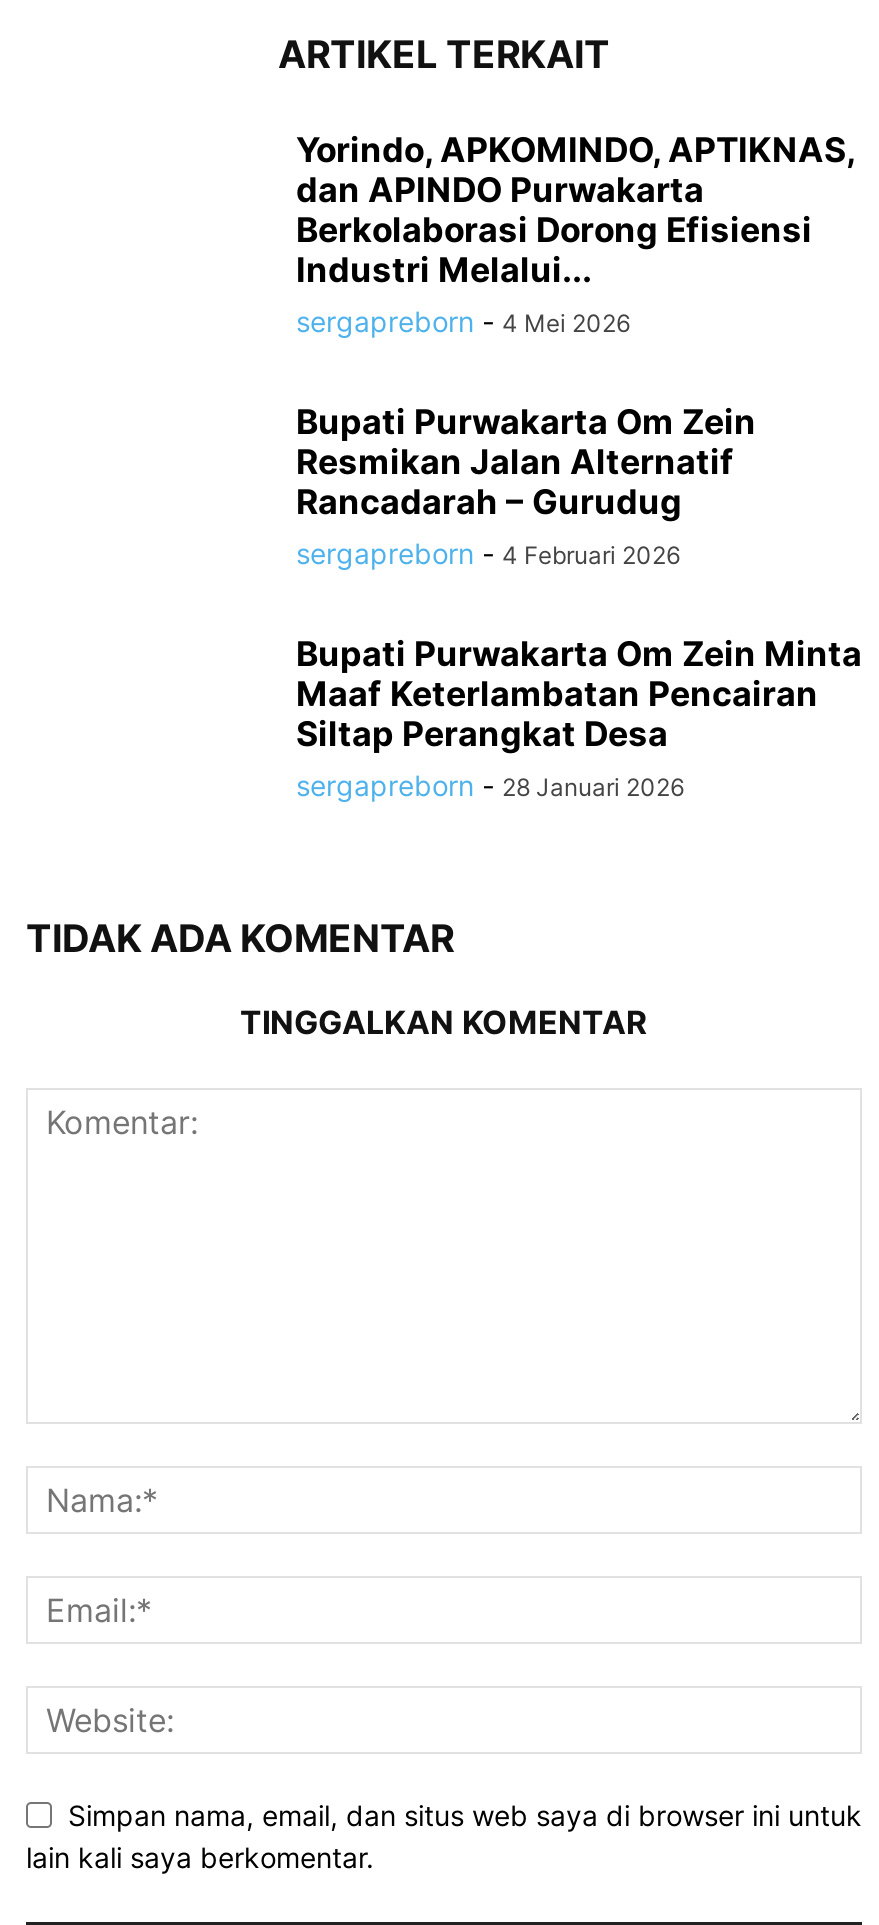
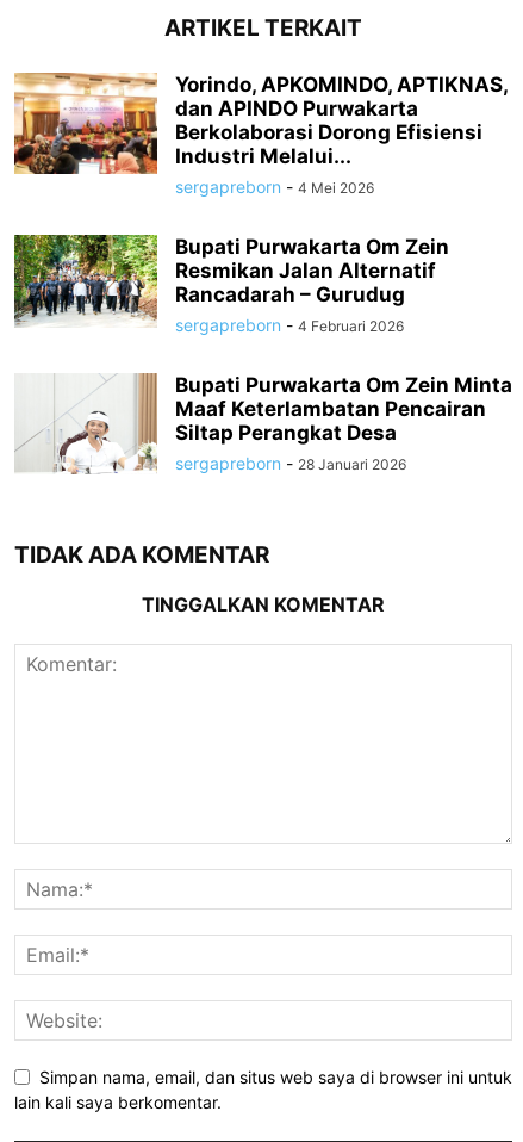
none -> [13,72,158,175] [image]
none -> [13,234,158,328] [image]
none -> [14,372,158,476] [image]

